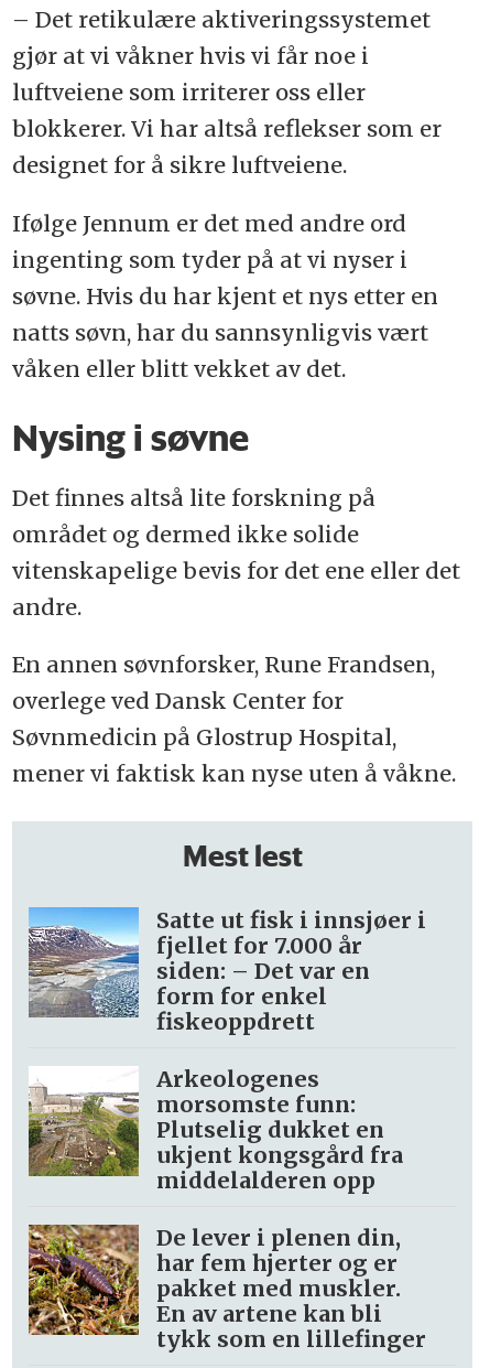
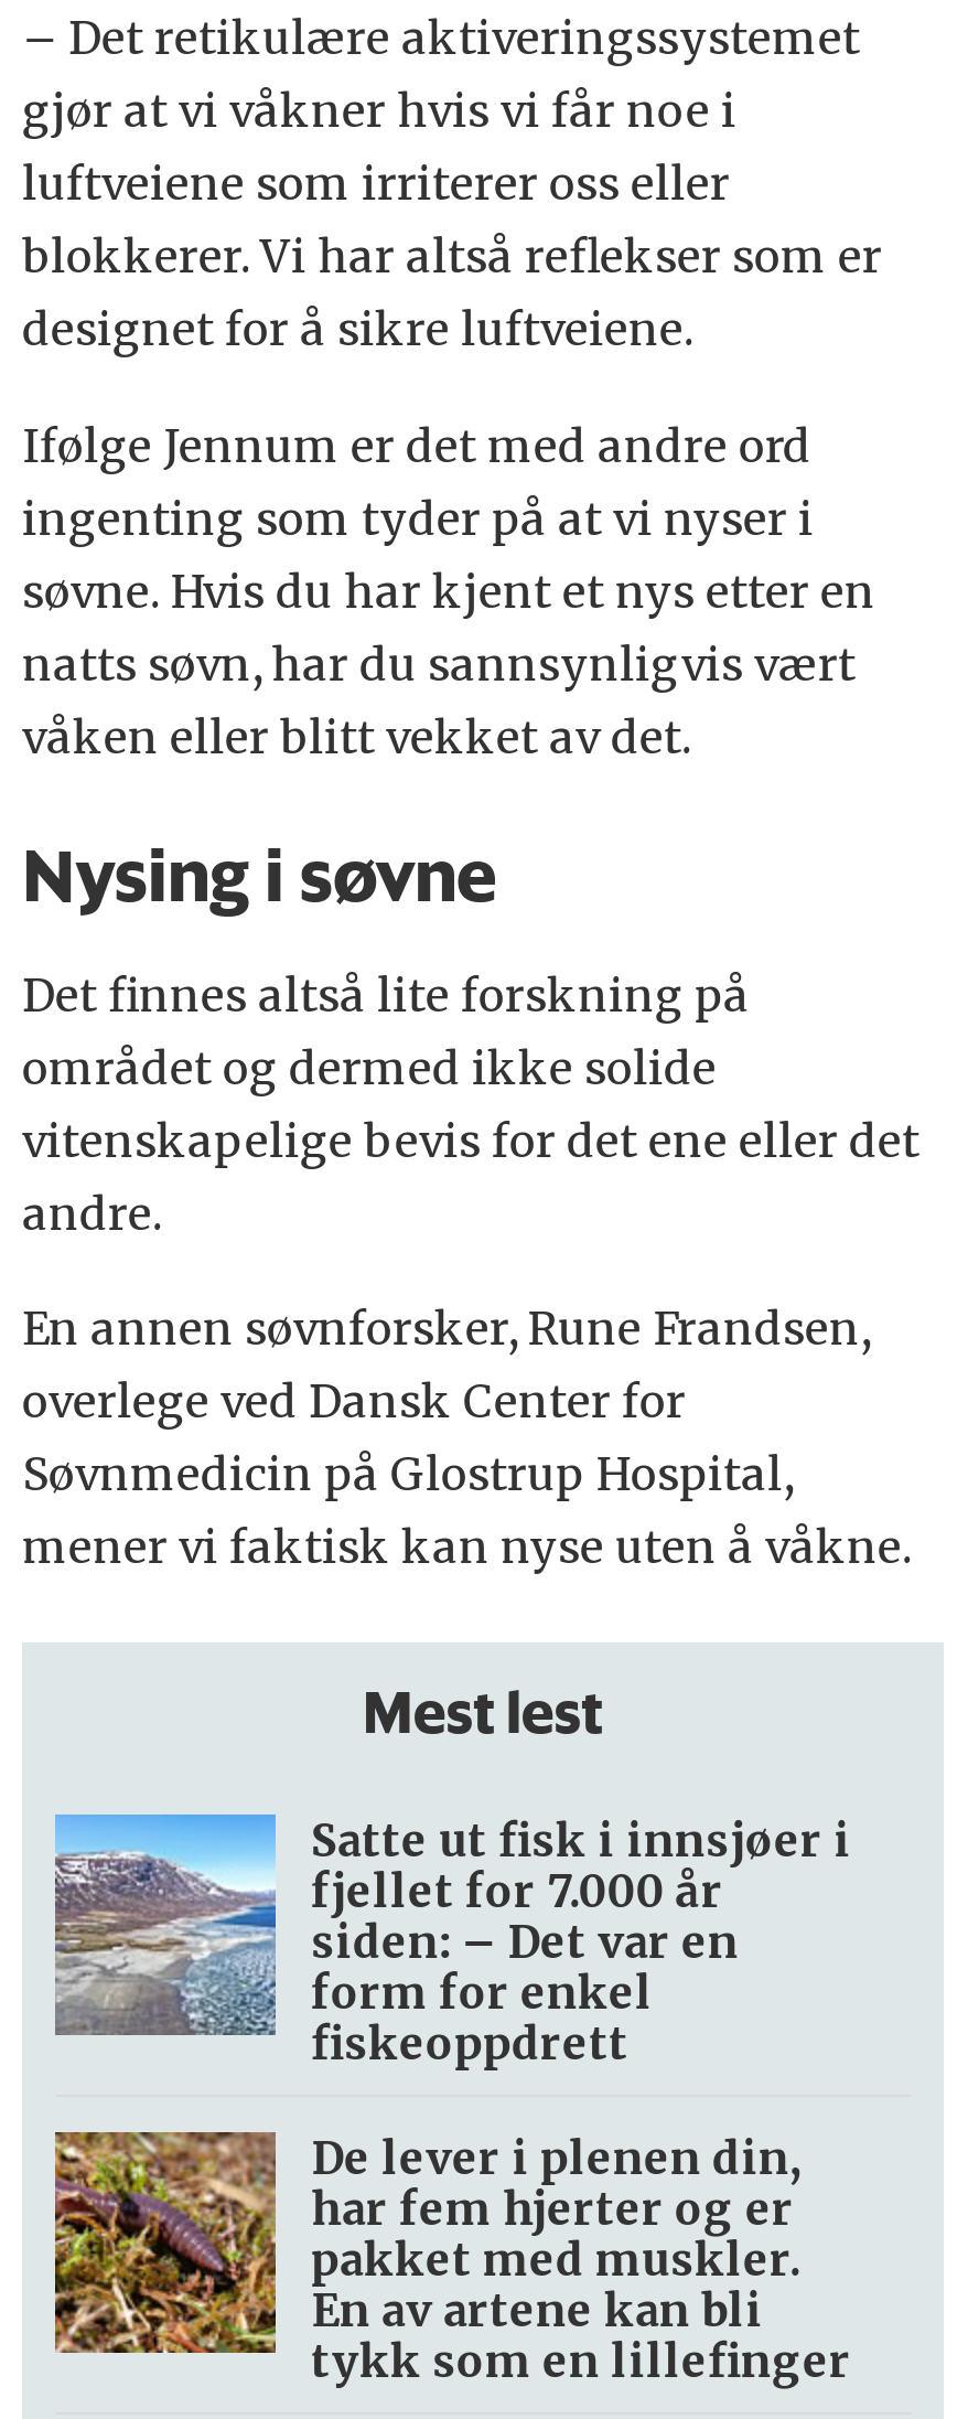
[29,1065,403,1194] [image] | Arkeologenes | morsomste funn: | Plutselig dukket en | ukjent kongsgård fra | middelalderen opp -> none

